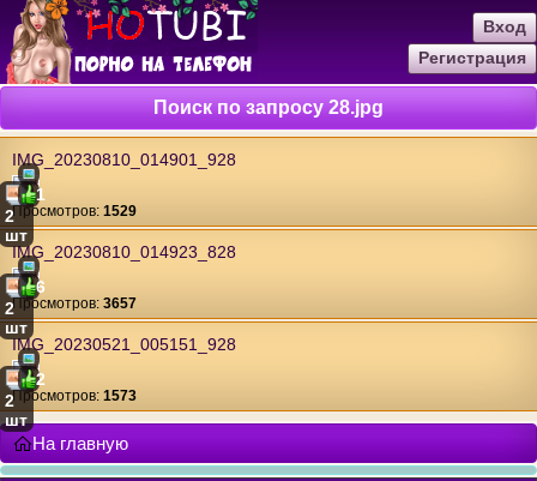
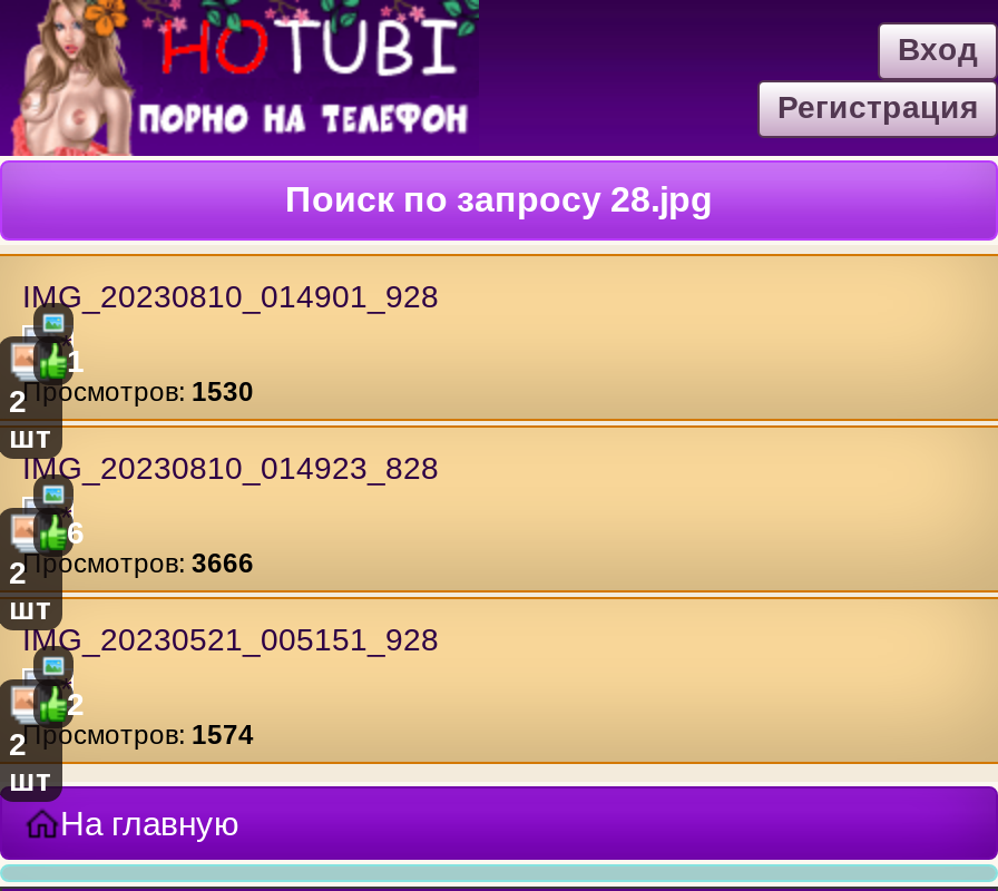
[5,203,137,226] 2 Проcмотров: 1529 -> [9,376,254,419] 2 Проcмотров: 1530
[5,295,137,318] 2 Проcмотров: 3657 -> [9,548,254,590] 2 Проcмотров: 3666
[5,387,137,410] 2 Проcмотров: 1573 -> [9,719,254,762] 2 Проcмотров: 1574

